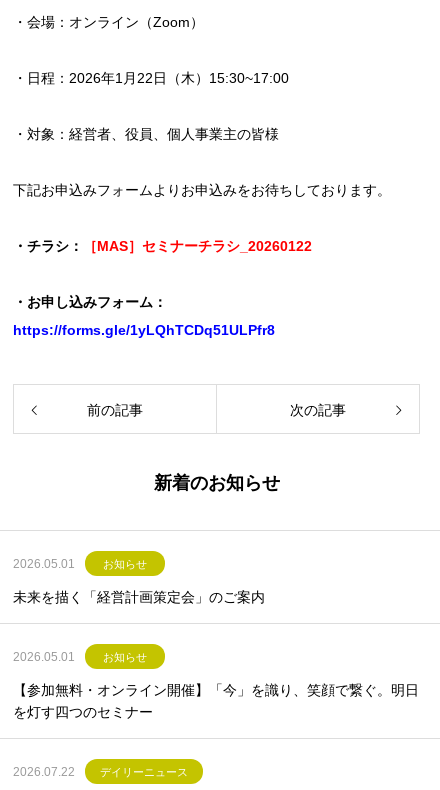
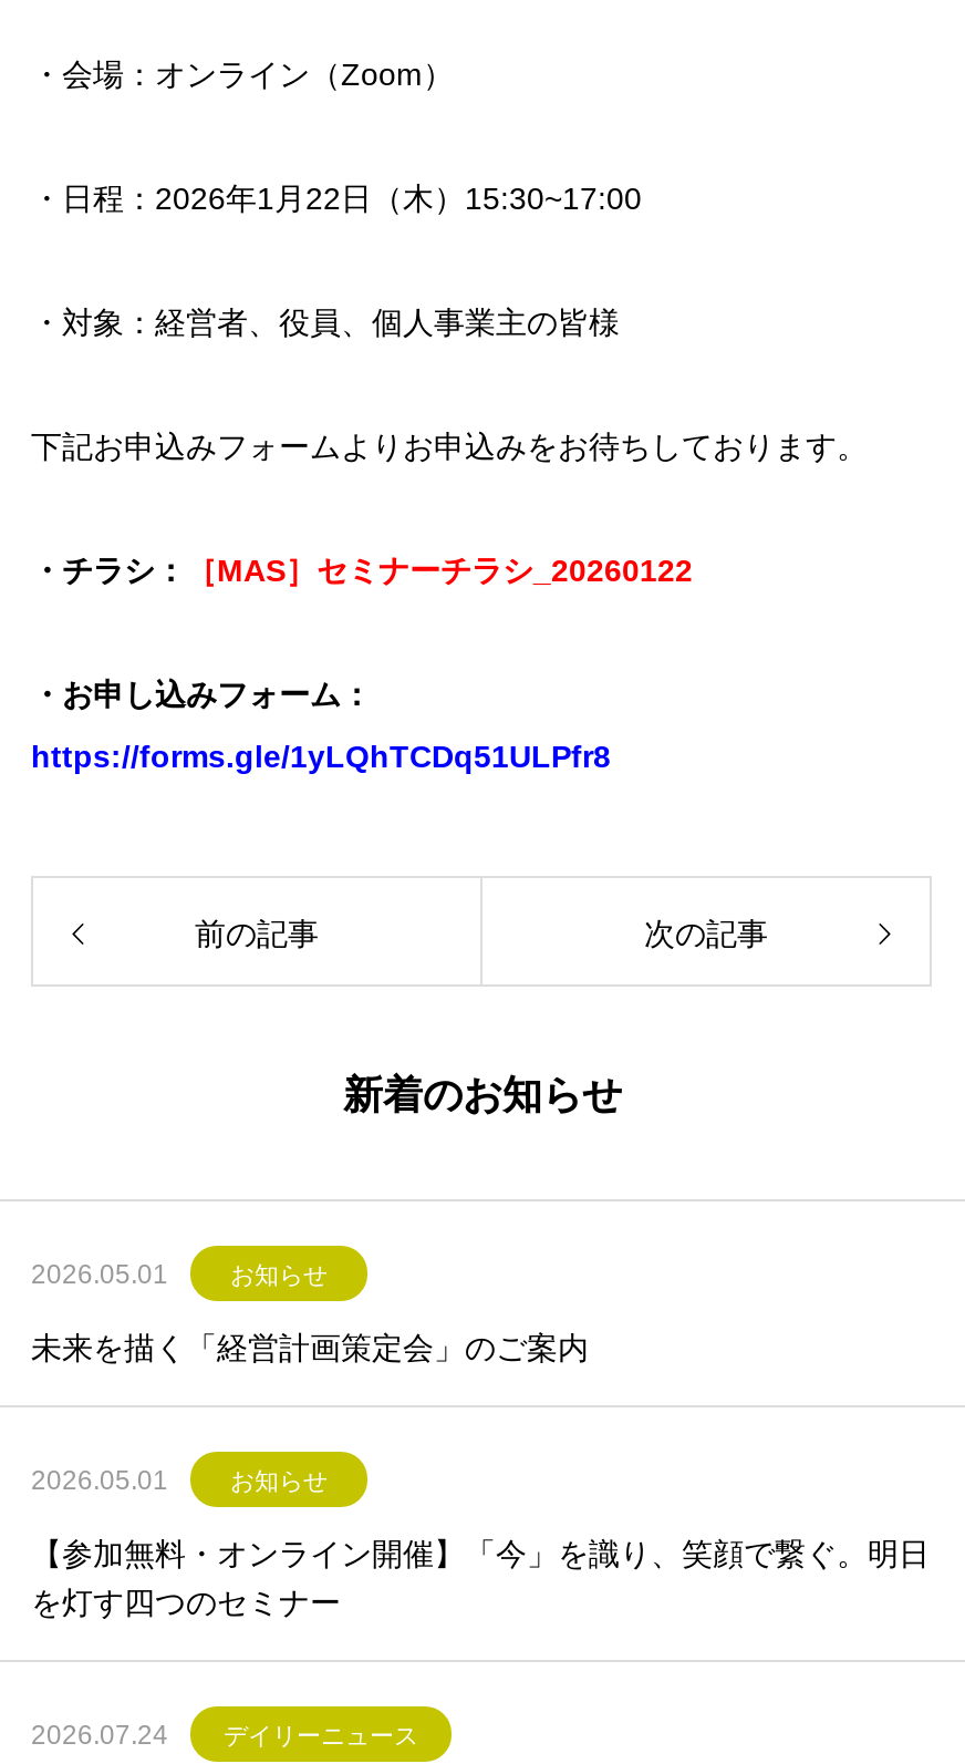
[13,765,75,779] 2026.07.22 -> [31,1720,168,1751] 2026.07.24

